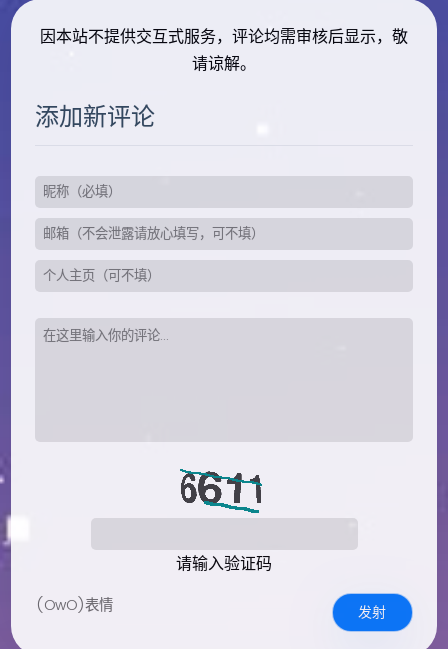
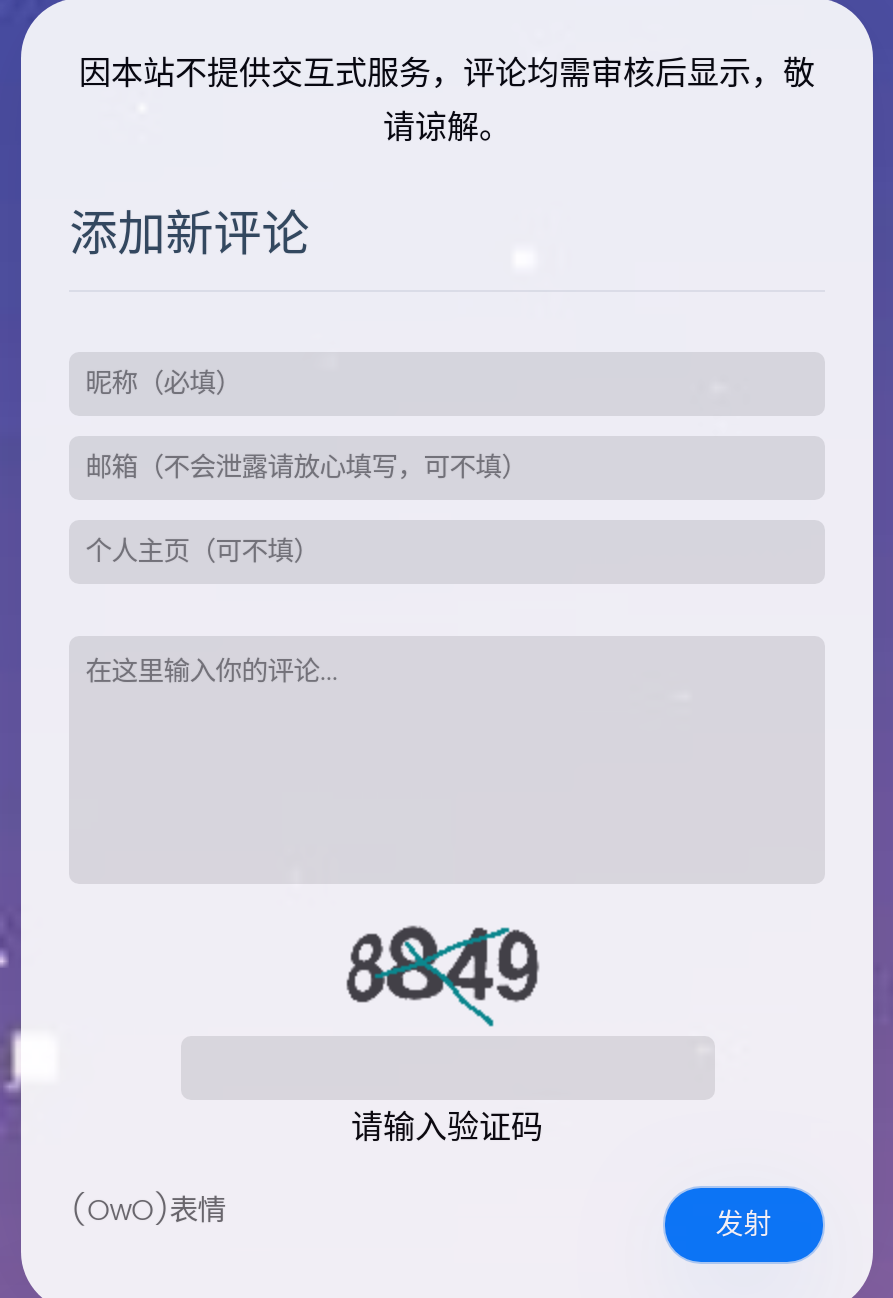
[174,463,270,514] [image] -> [345,924,541,1028] [image]

